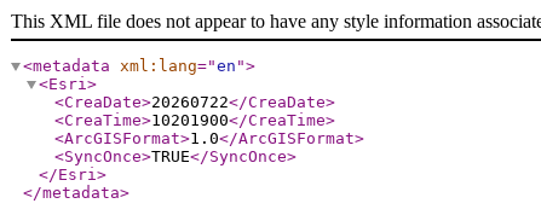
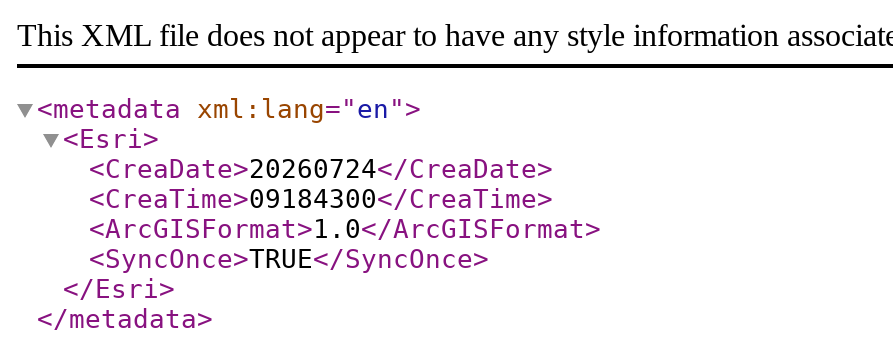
[54,93,335,111] <CreaDate>20260722</CreaDate> -> [89,154,553,184] <CreaDate>20260724</CreaDate>
[54,111,335,129] <CreaTime>10201900</CreaTime> -> [89,184,553,214] <CreaTime>09184300</CreaTime>

